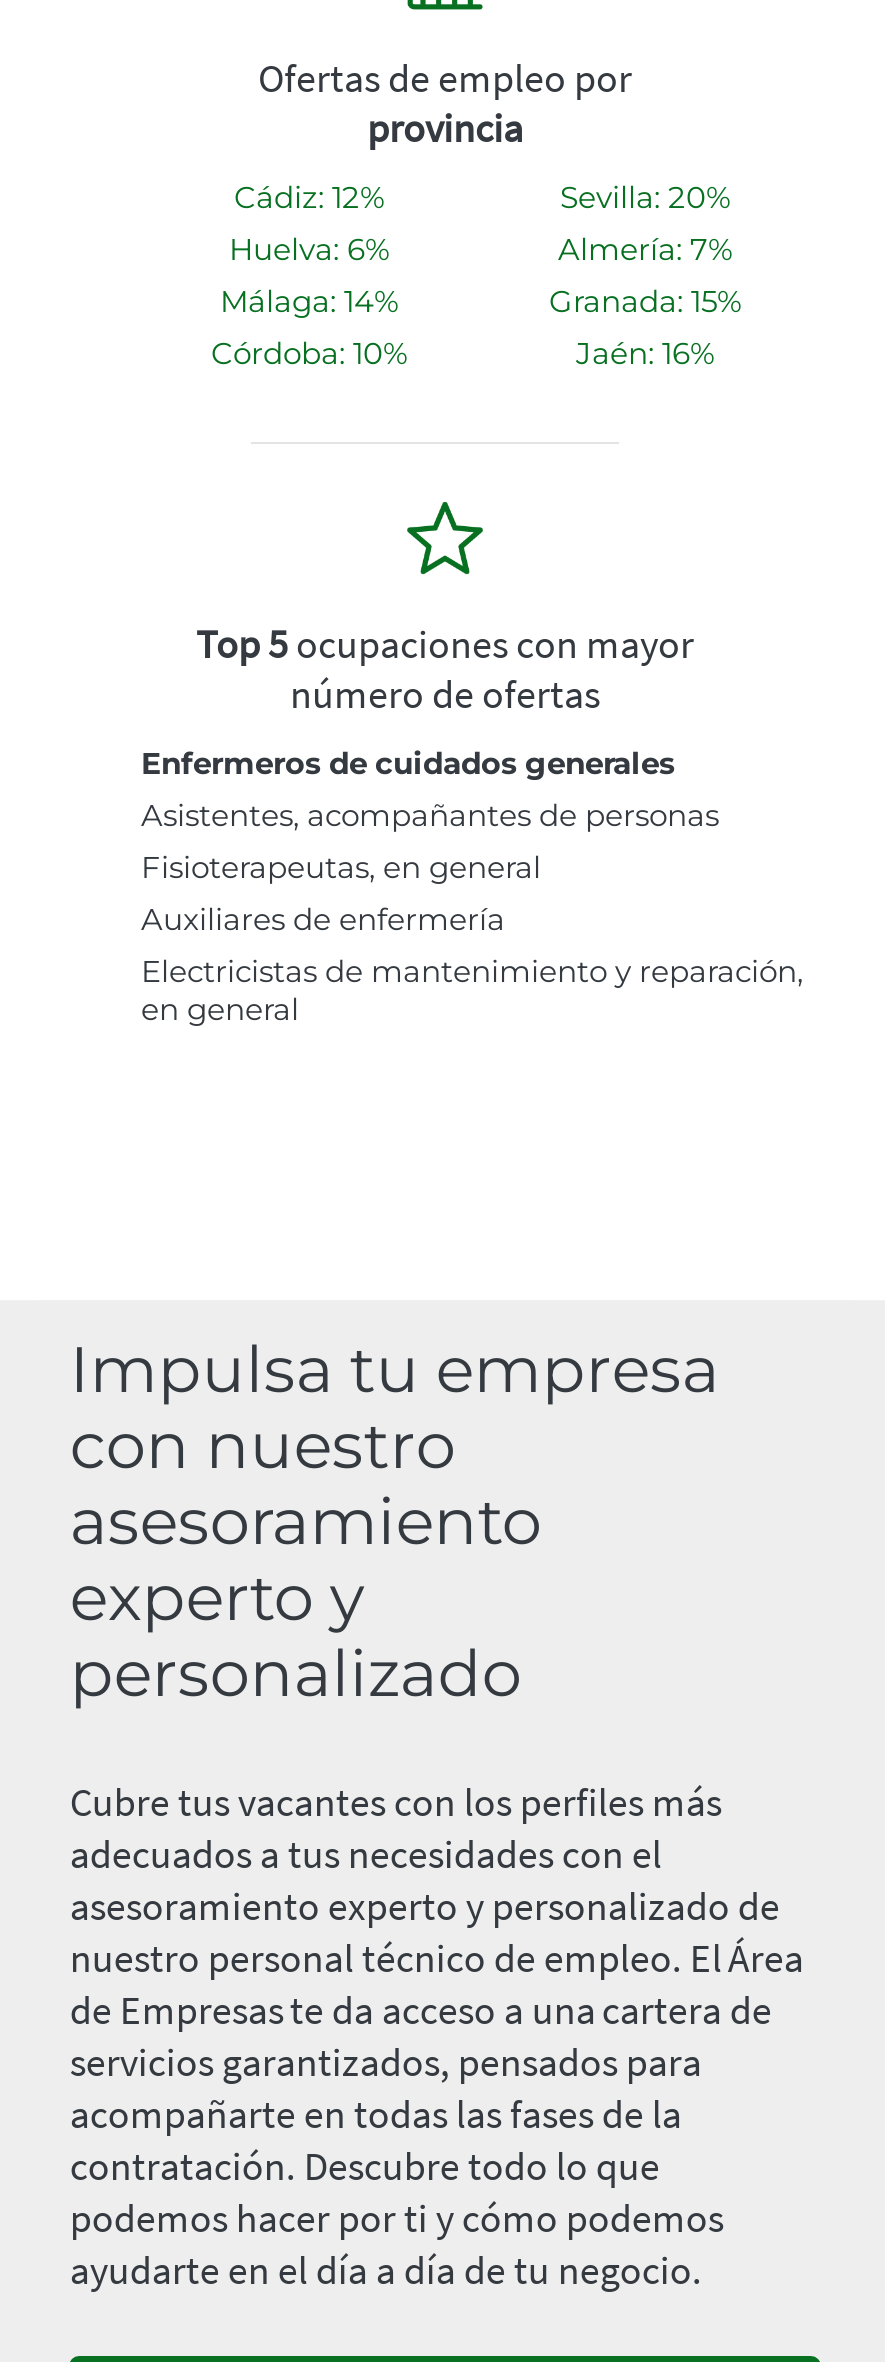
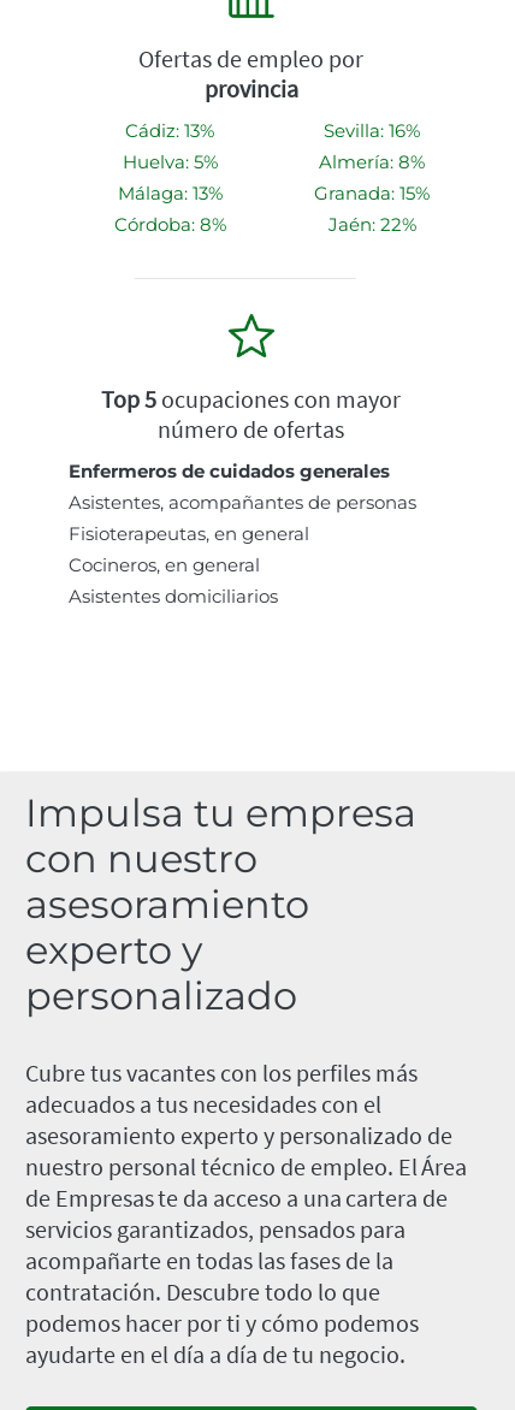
[234,178,384,216] Cádiz: 12% -> [125,119,214,142] Cádiz: 13%
[560,178,730,216] Sevilla: 20% -> [324,119,420,142] Sevilla: 16%
[229,230,389,268] Huelva: 6% -> [122,151,217,173] Huelva: 5%
[558,230,732,268] Almería: 7% -> [319,151,425,173] Almería: 8%
[220,282,398,320] Málaga: 14% -> [117,182,222,205] Málaga: 13%
[211,334,407,372] Córdoba: 10% -> [114,213,226,236] Córdoba: 8%
[576,334,714,372] Jaén: 16% -> [328,213,416,236] Jaén: 22%
[141,900,803,1028] Auxiliares de enfermería | Electricistas de mantenimiento y reparación, | en general -> [69,554,278,608] Cocineros, en general | Asistentes domiciliarios

